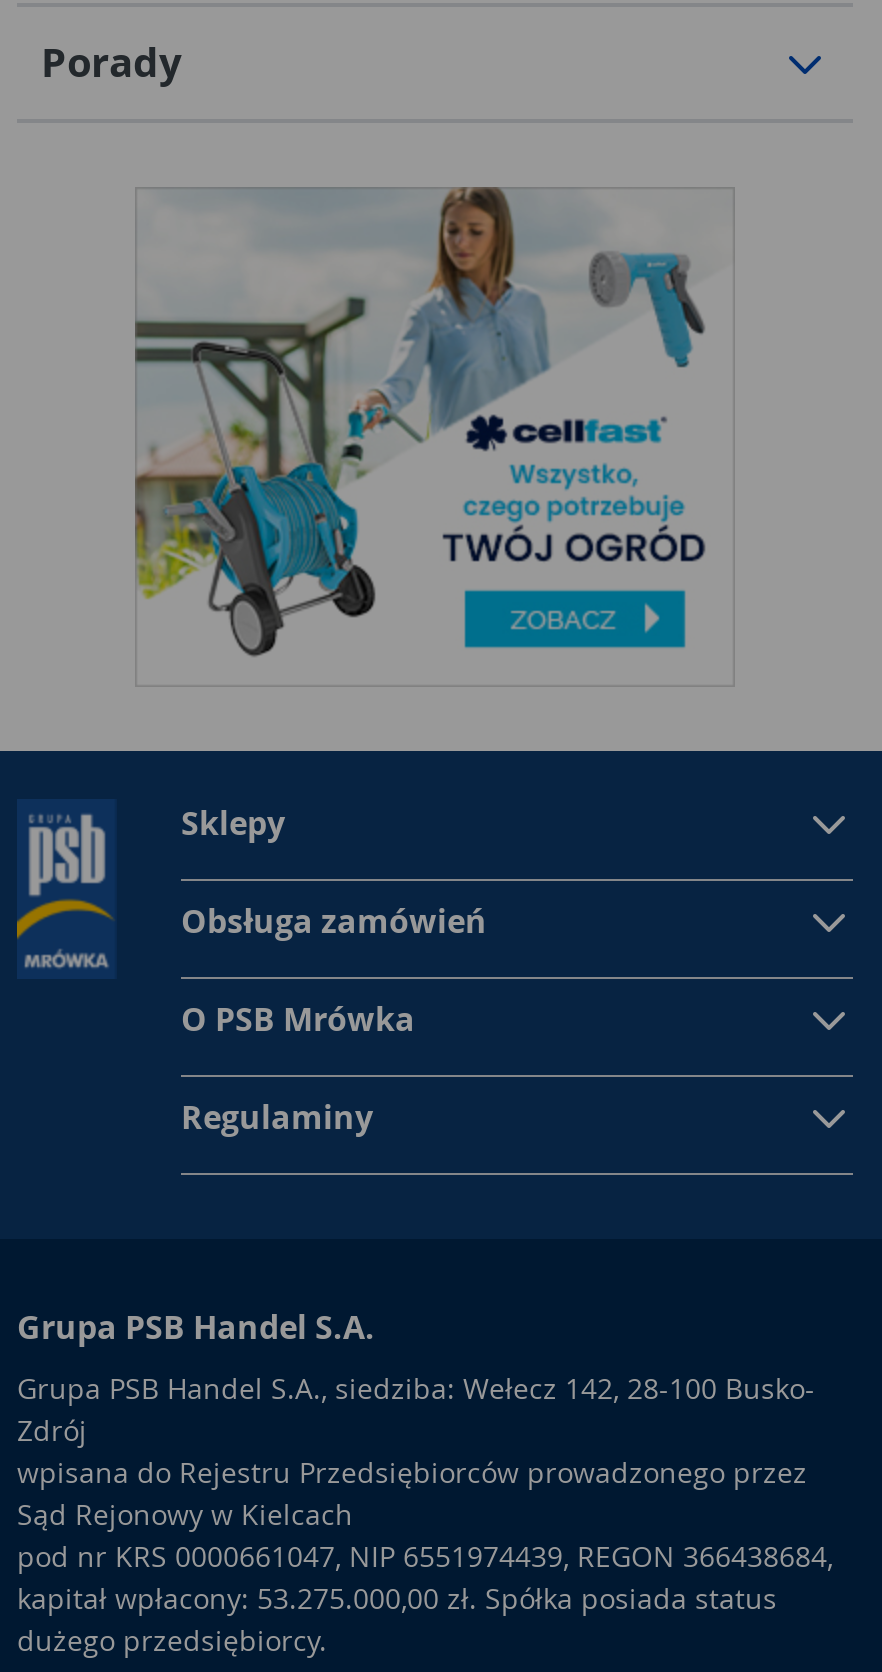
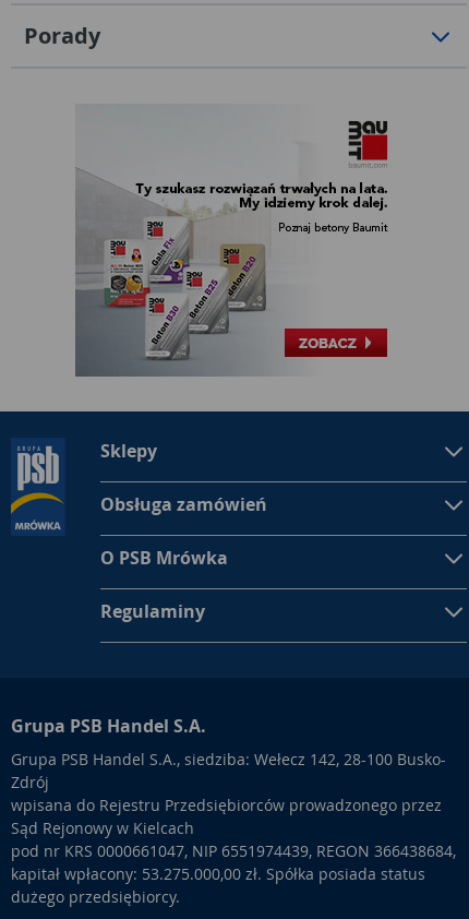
[135,185,707,685] [image] -> [75,104,388,377] [image]

